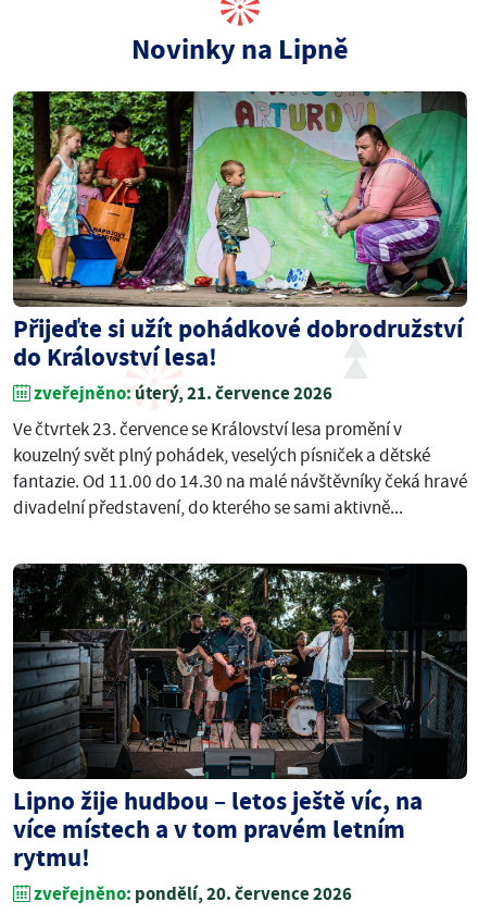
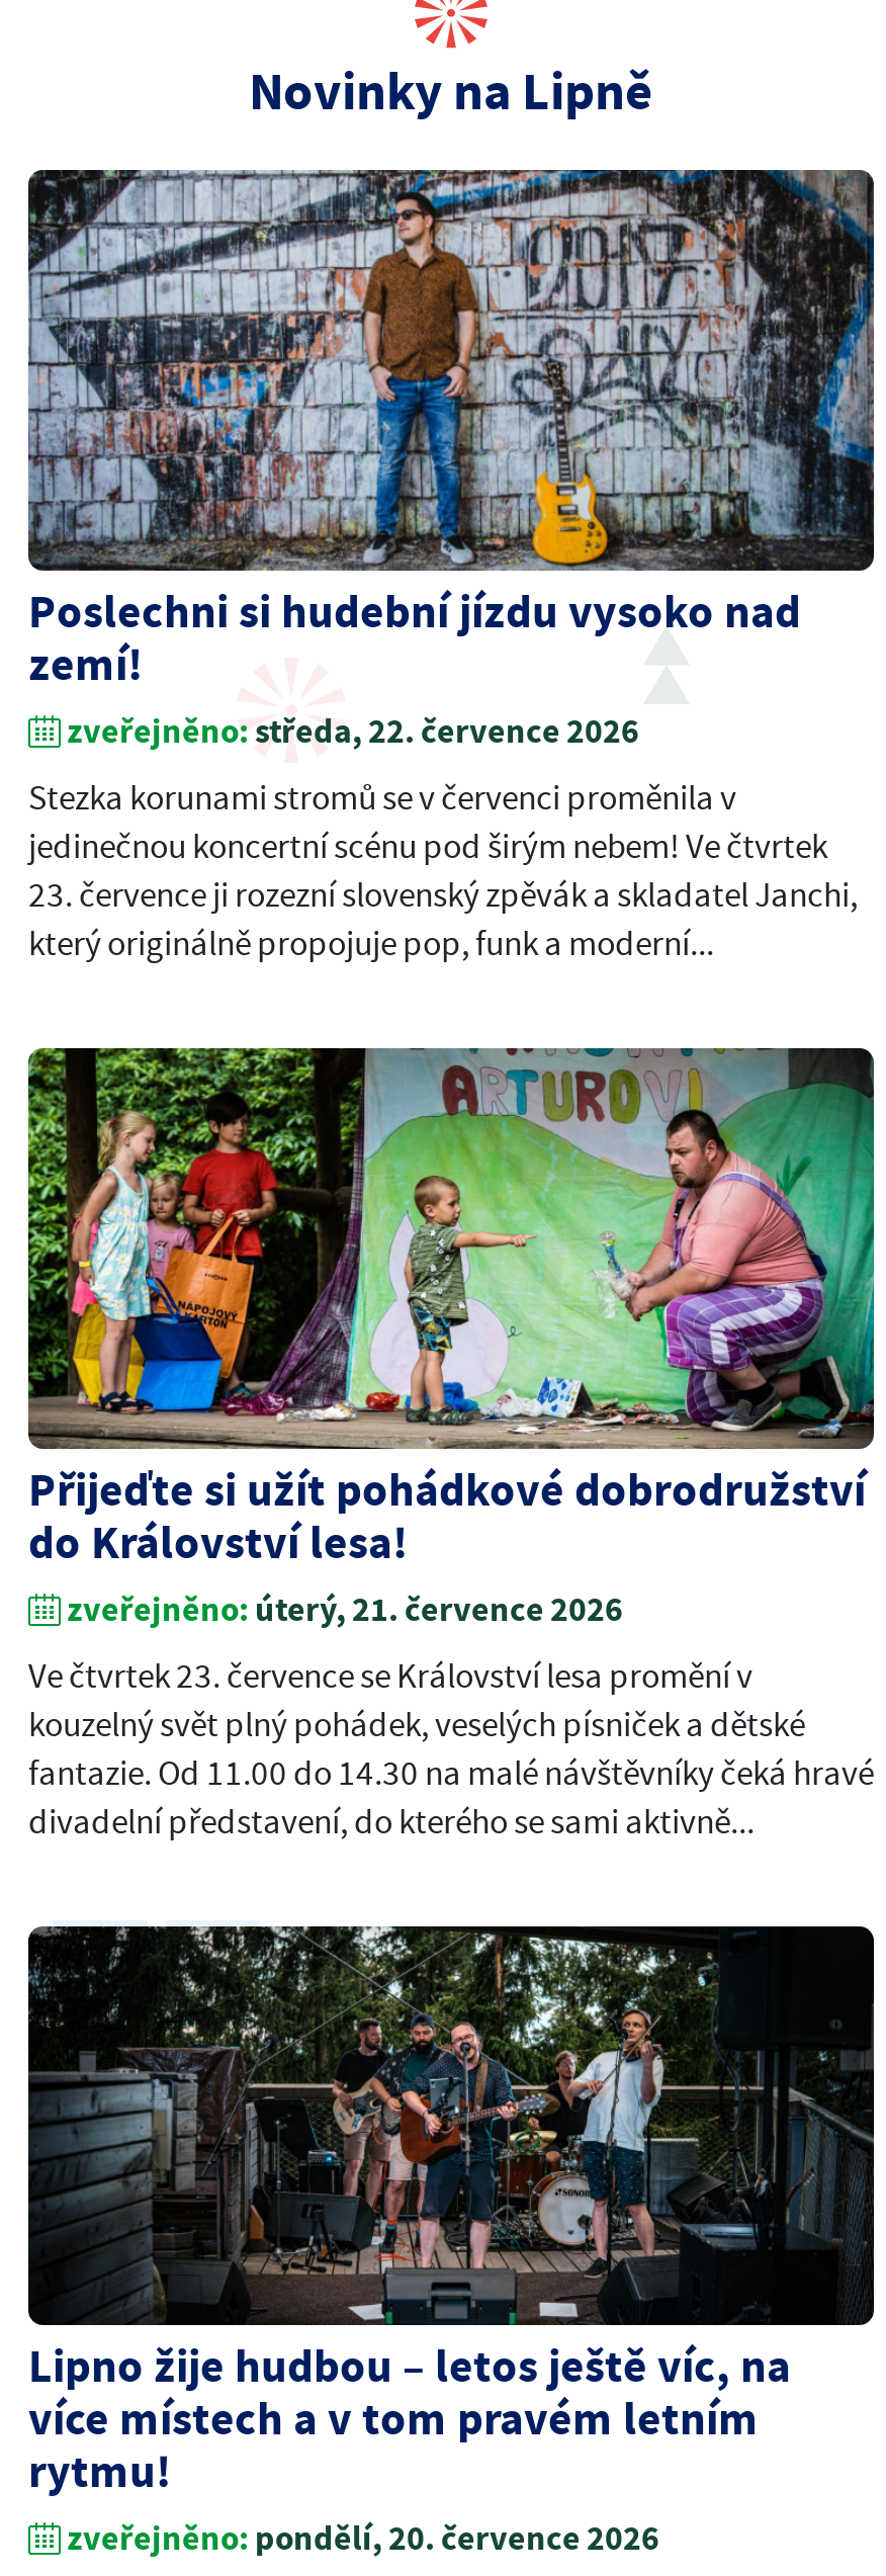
none -> [26,168,876,965] [image] | Poslechni si hudební jízdu vysoko nad | zemí! | zveřejněno: středa, 22. července 2026 | Stezka korunami stromů se v červenci proměnila v | jedinečnou koncertní scénu pod širým nebem! Ve čtvrtek | 23. července ji rozezní slovenský zpěvák a skladatel Janchi, | který originálně propojuje pop, funk a moderní...

